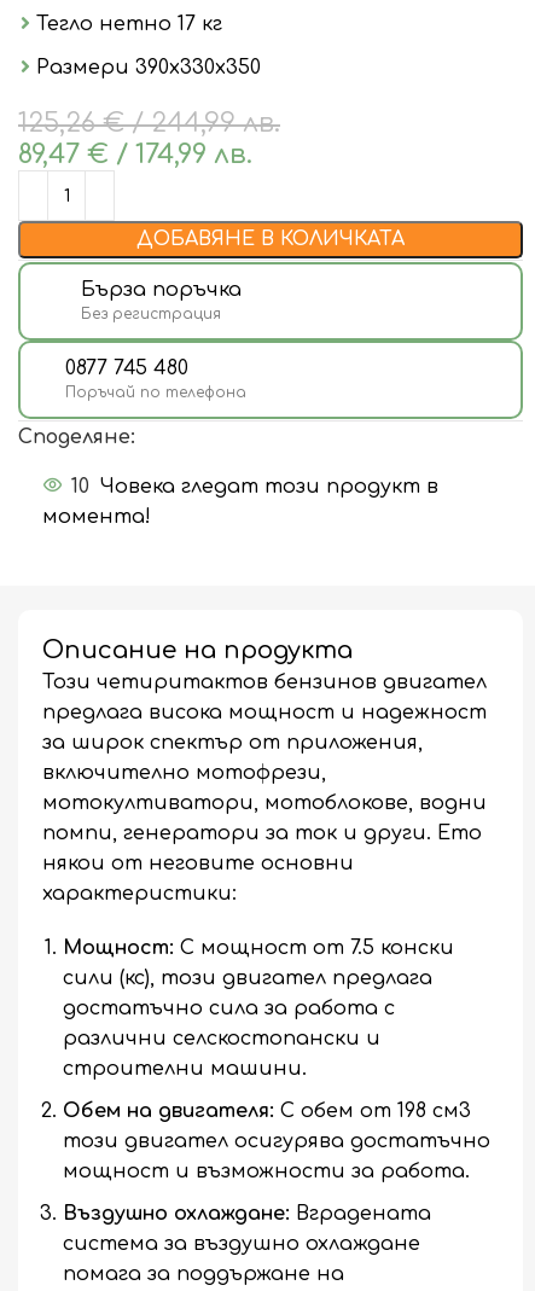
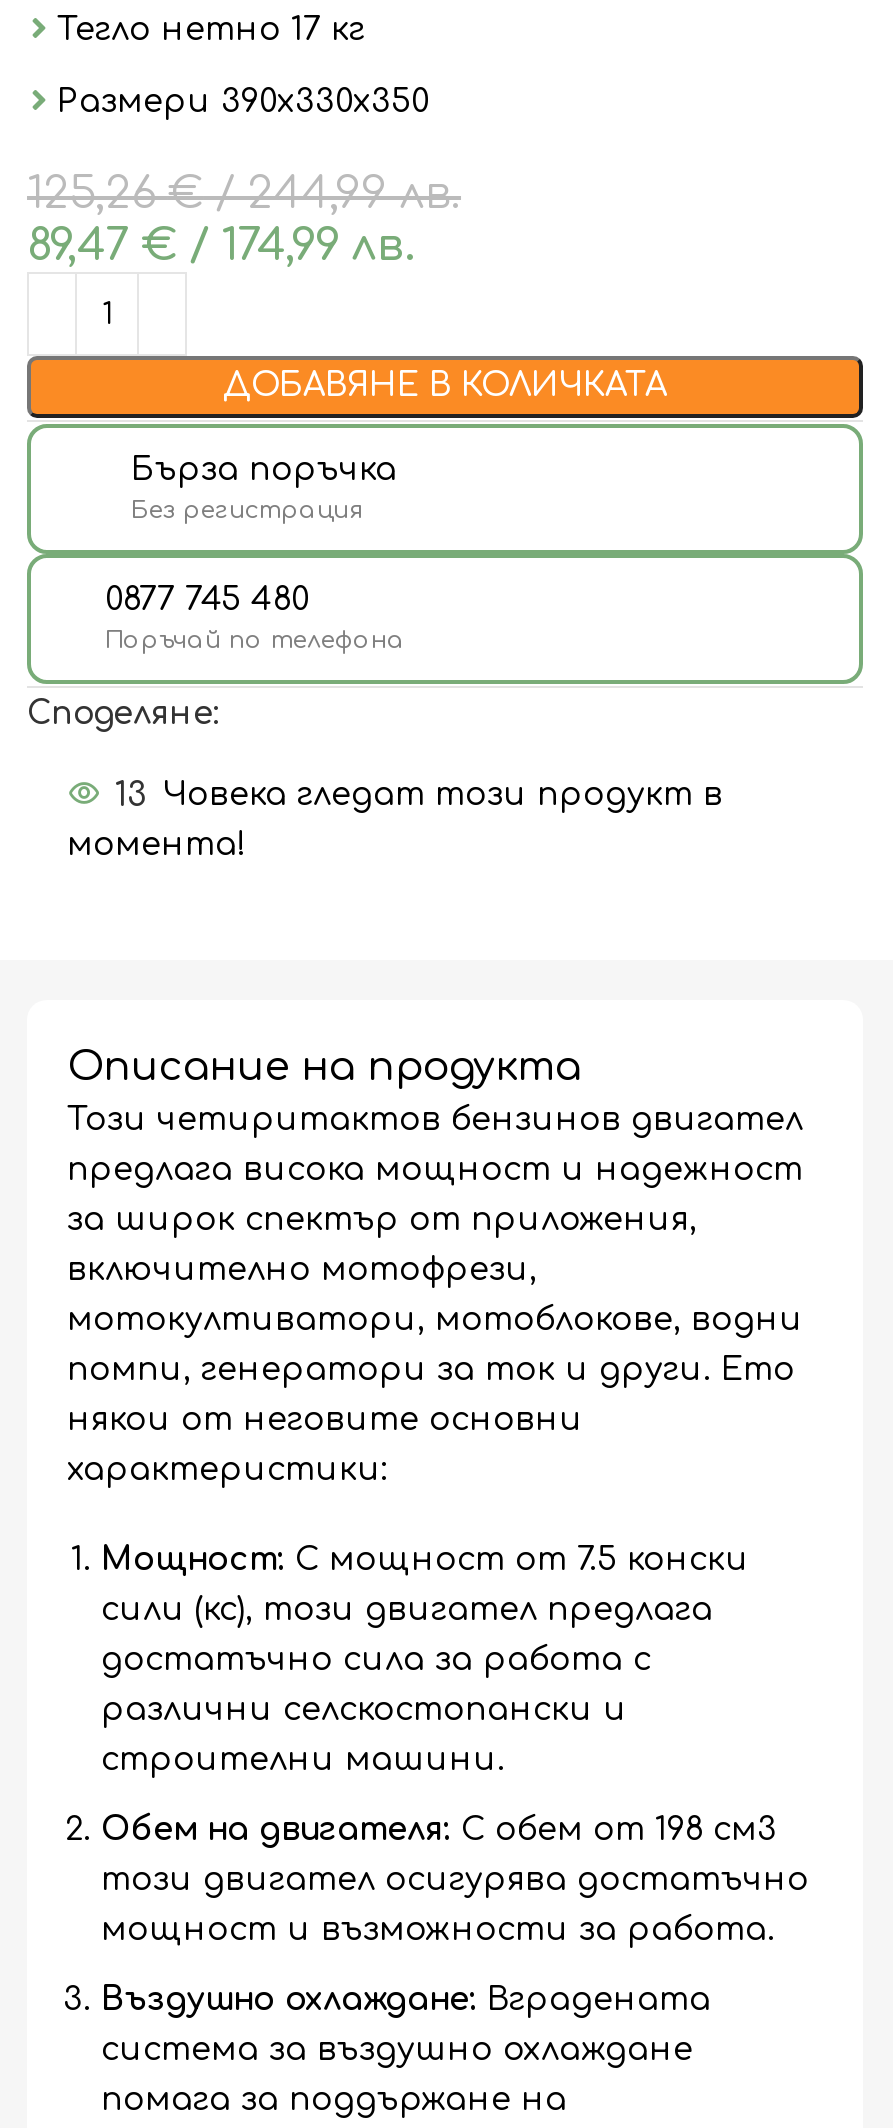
[71,476,438,497] 10 Човека гледат този продукт в -> [115,778,723,814] 13 Човека гледат този продукт в

